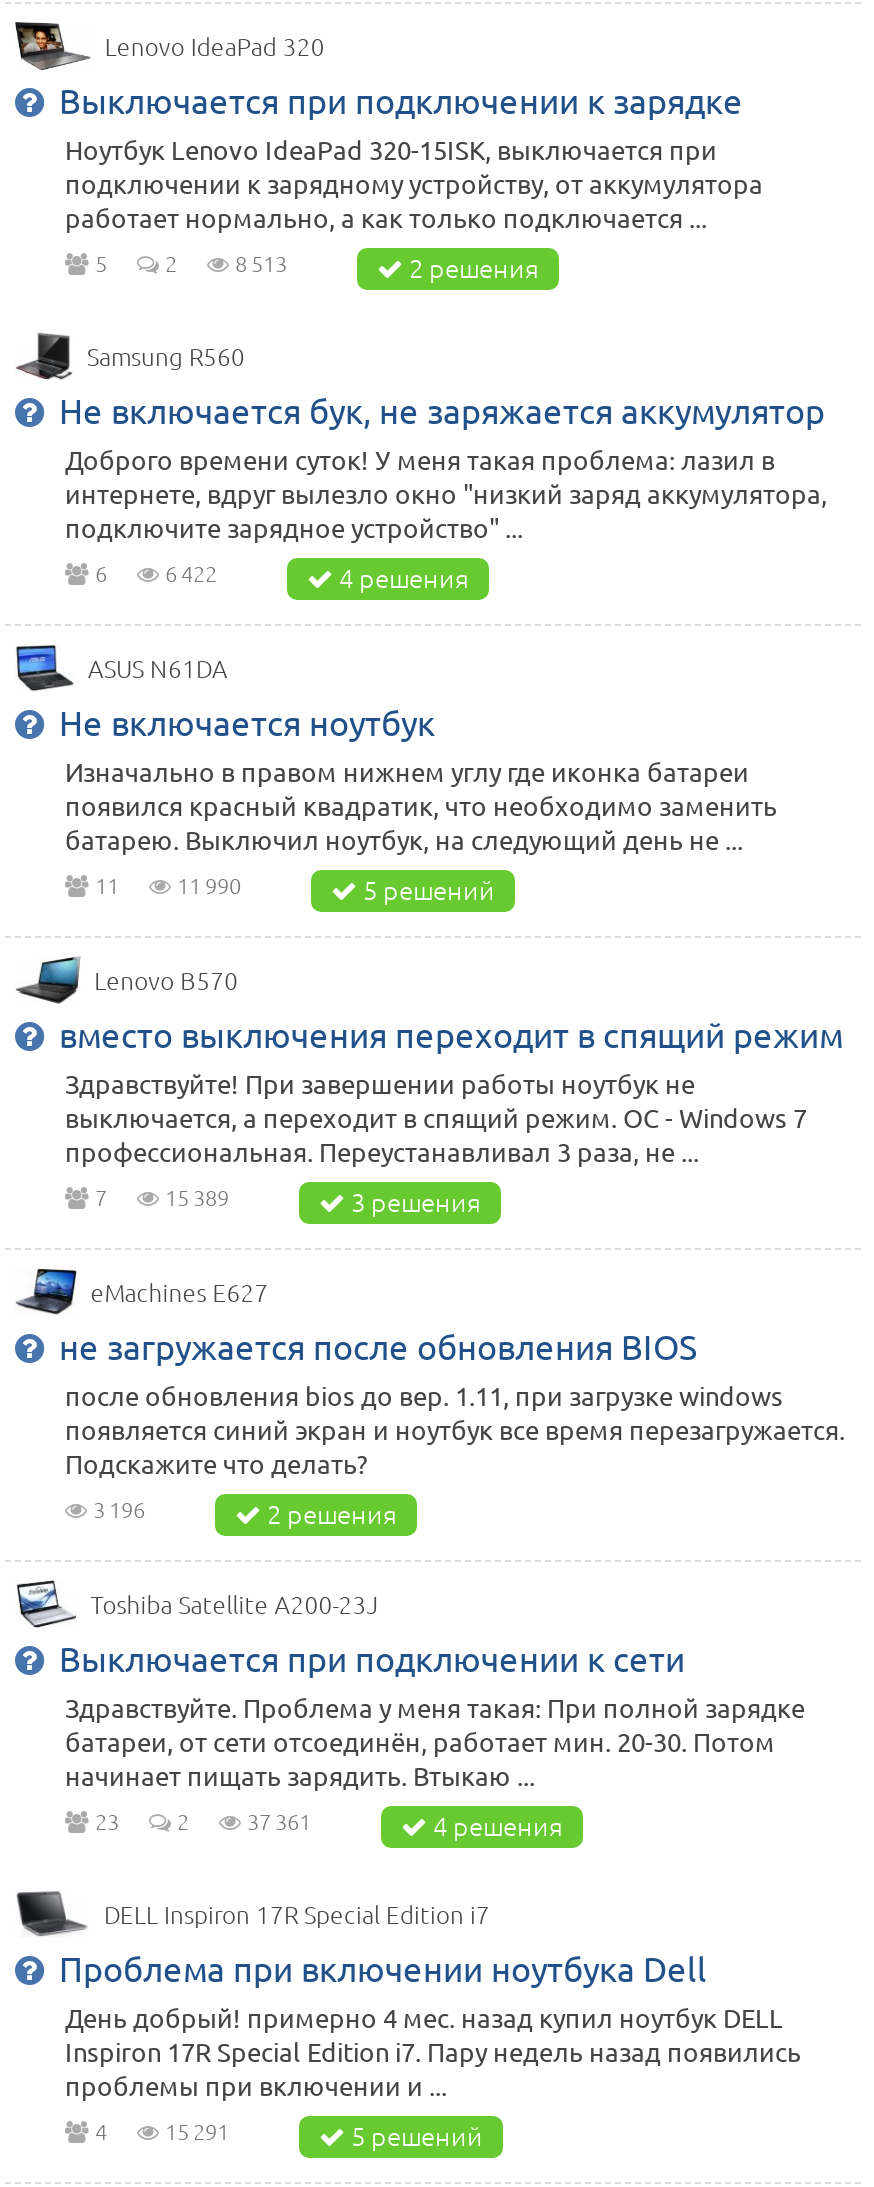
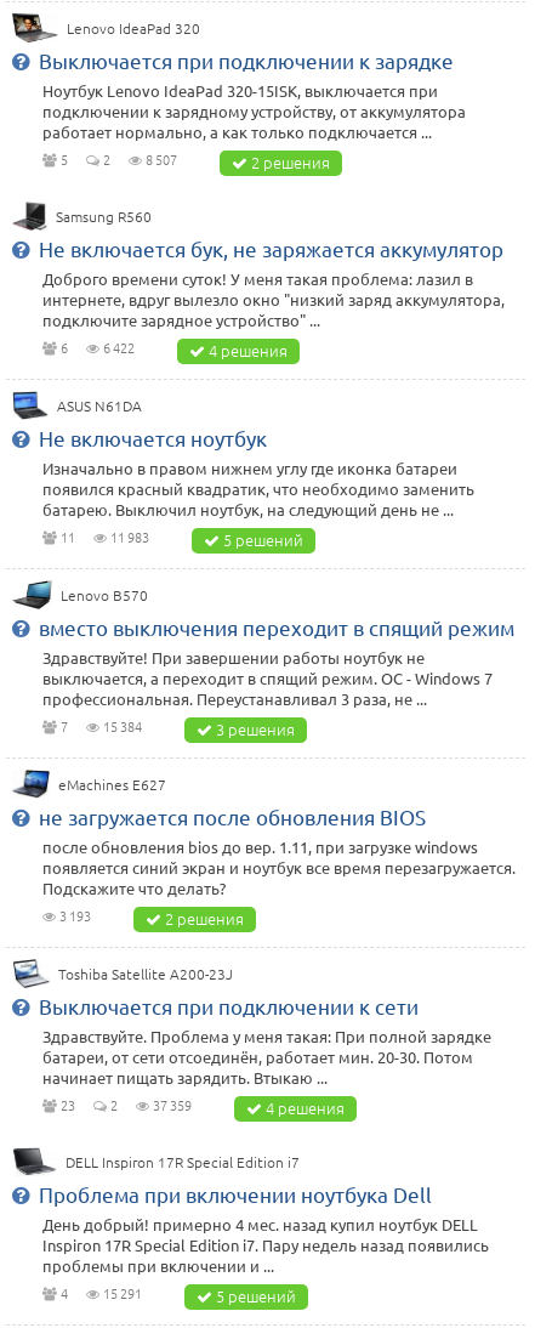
[89,245,287,277] 5 2 8 513 -> [57,149,177,168] 5 2 8 507
[89,868,241,900] 11 11 990 -> [57,527,149,546] 11 11 983
[89,1180,229,1212] 7 15 389 -> [57,716,142,736] 7 15 384
[87,1492,145,1524] 3 196 -> [56,906,91,925] 3 193
[89,1804,311,1836] 23 2 37 361 -> [57,1095,192,1115] 23 2 37 359

